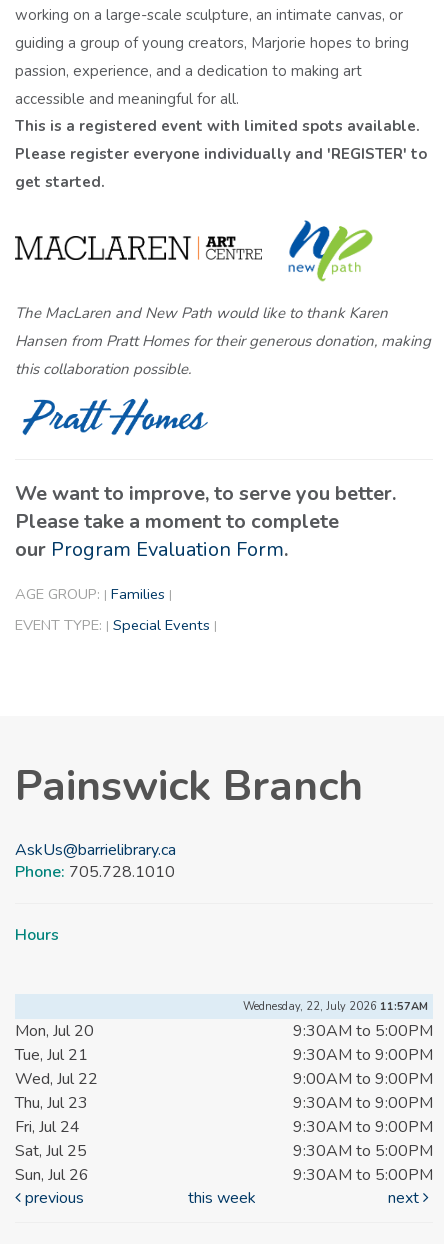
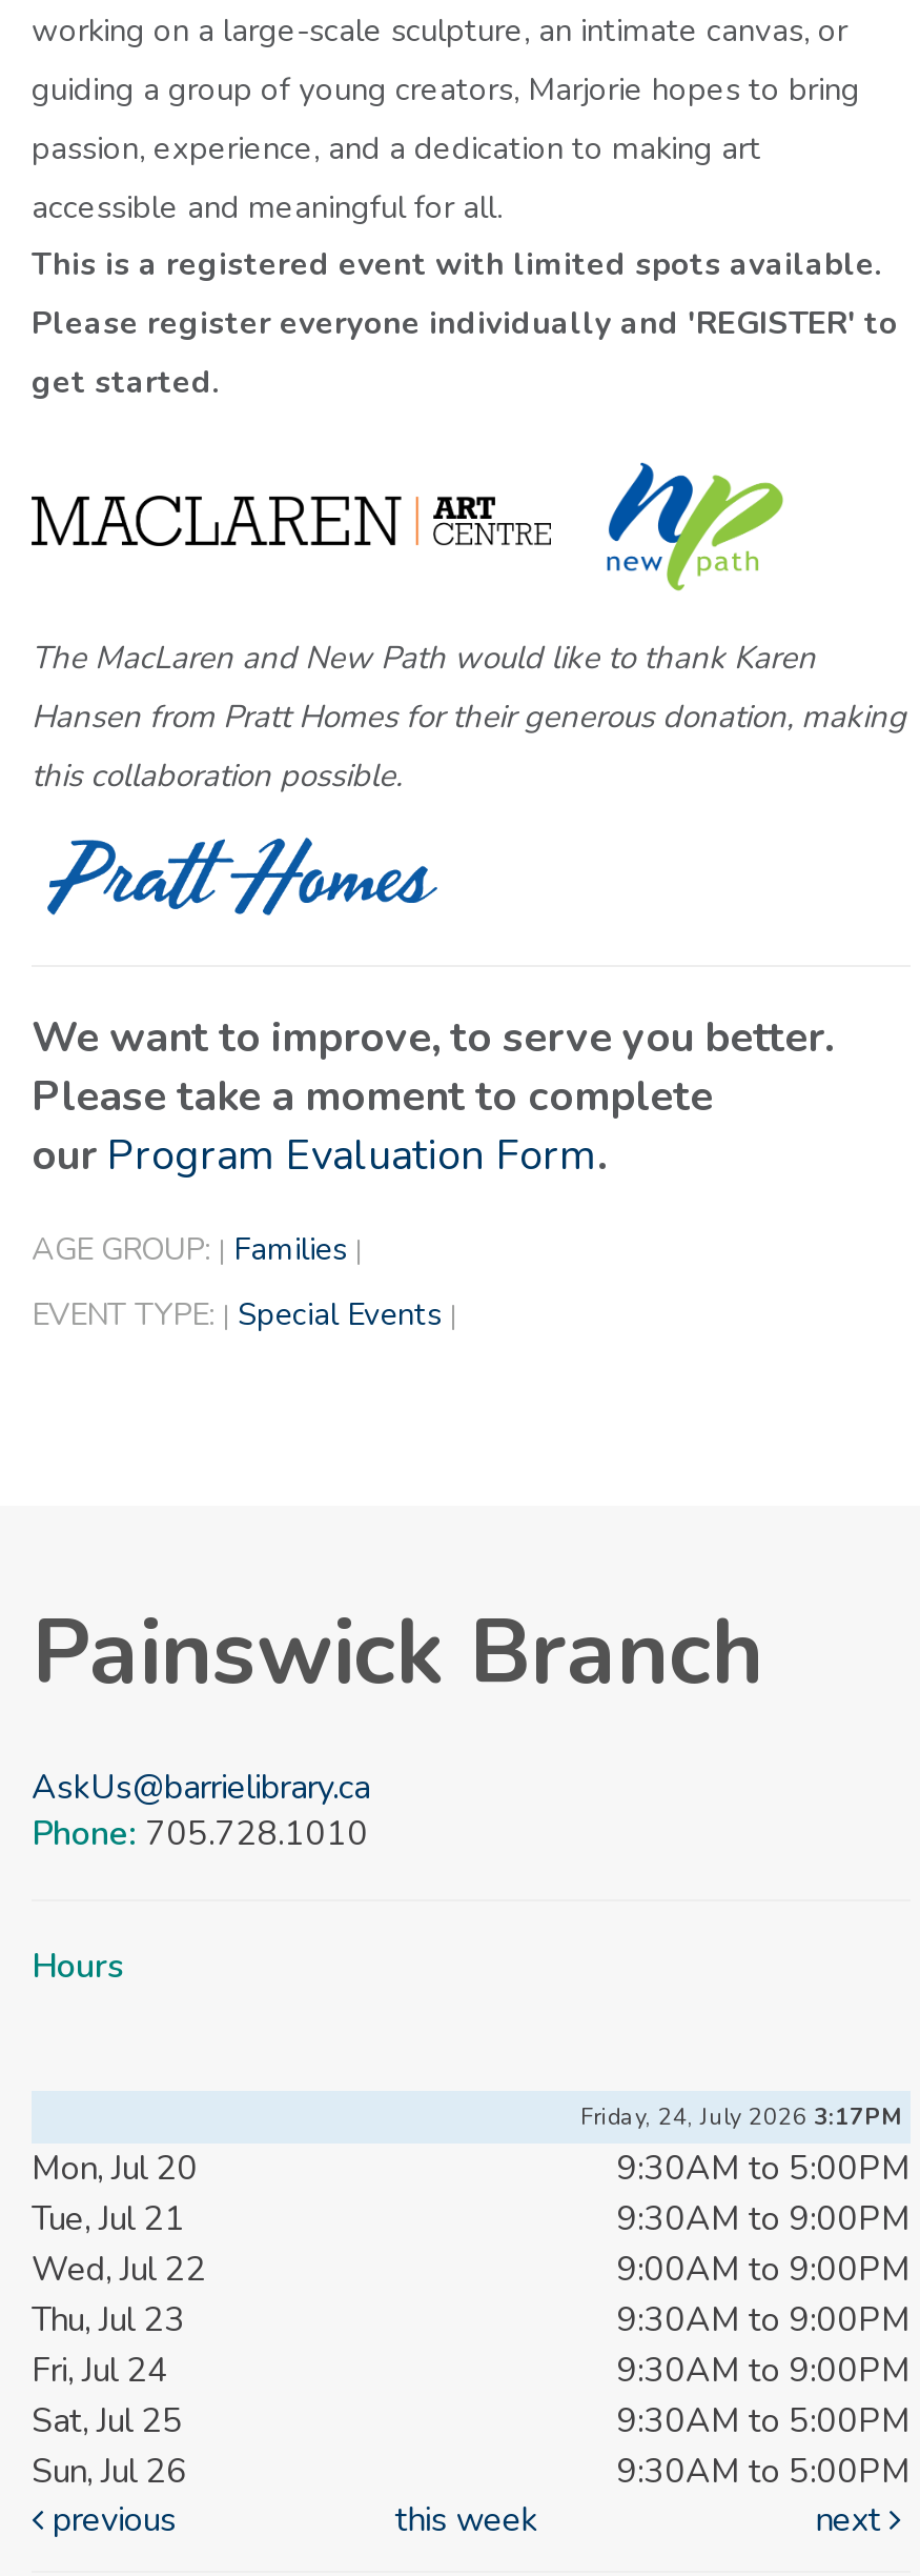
[243,999,428,1014] Wednesday, 22, July 2026 11:57AM -> [580,2102,900,2133] Friday, 24, July 2026 3:17PM

